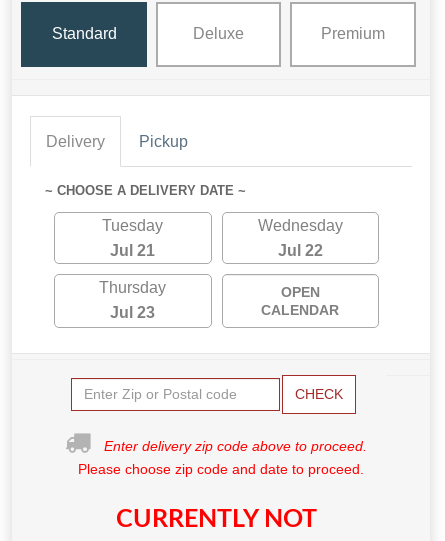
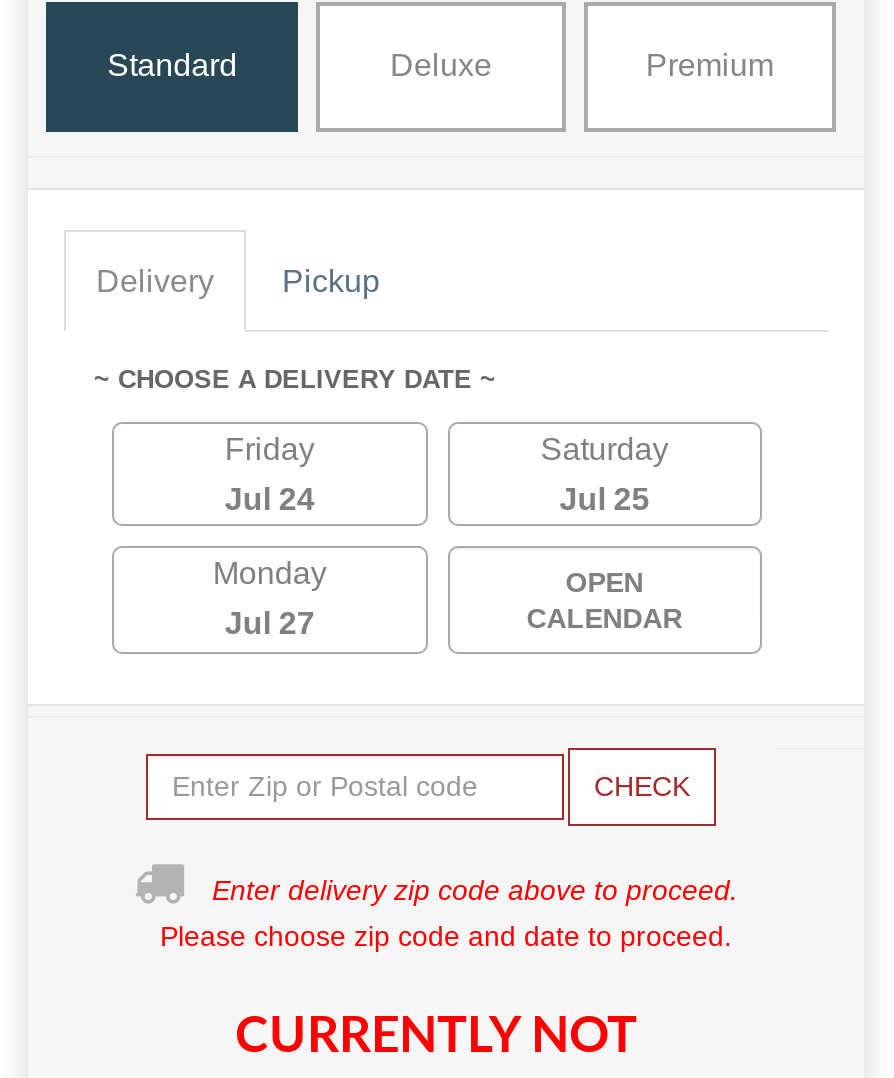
[102,216,163,233] Tuesday -> [225,431,315,465] Friday
[258,216,343,233] Wednesday -> [541,431,669,465] Saturday
[110,241,155,258] Jul 21 -> [225,481,315,515] Jul 24
[278,241,323,258] Jul 22 -> [560,481,650,515] Jul 25
[99,278,166,295] Thursday -> [213,555,327,589] Monday
[110,303,155,320] Jul 23 -> [225,605,315,639] Jul 27

